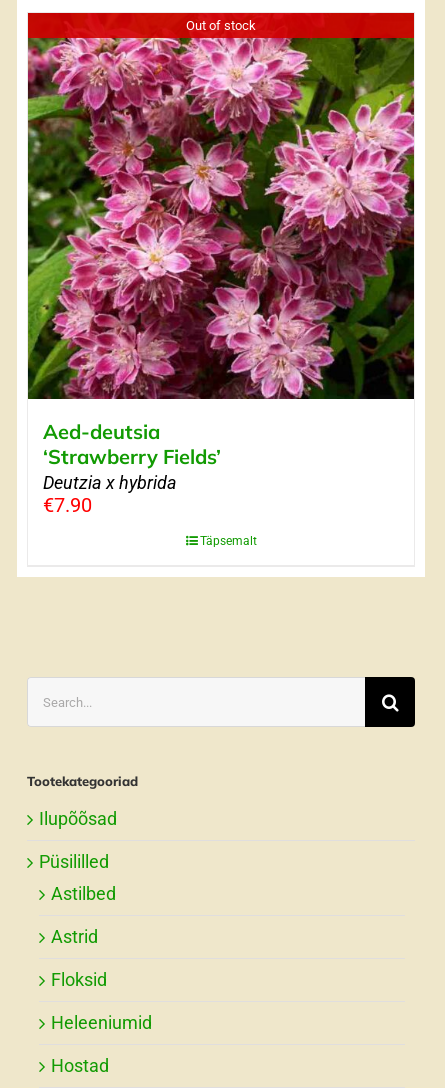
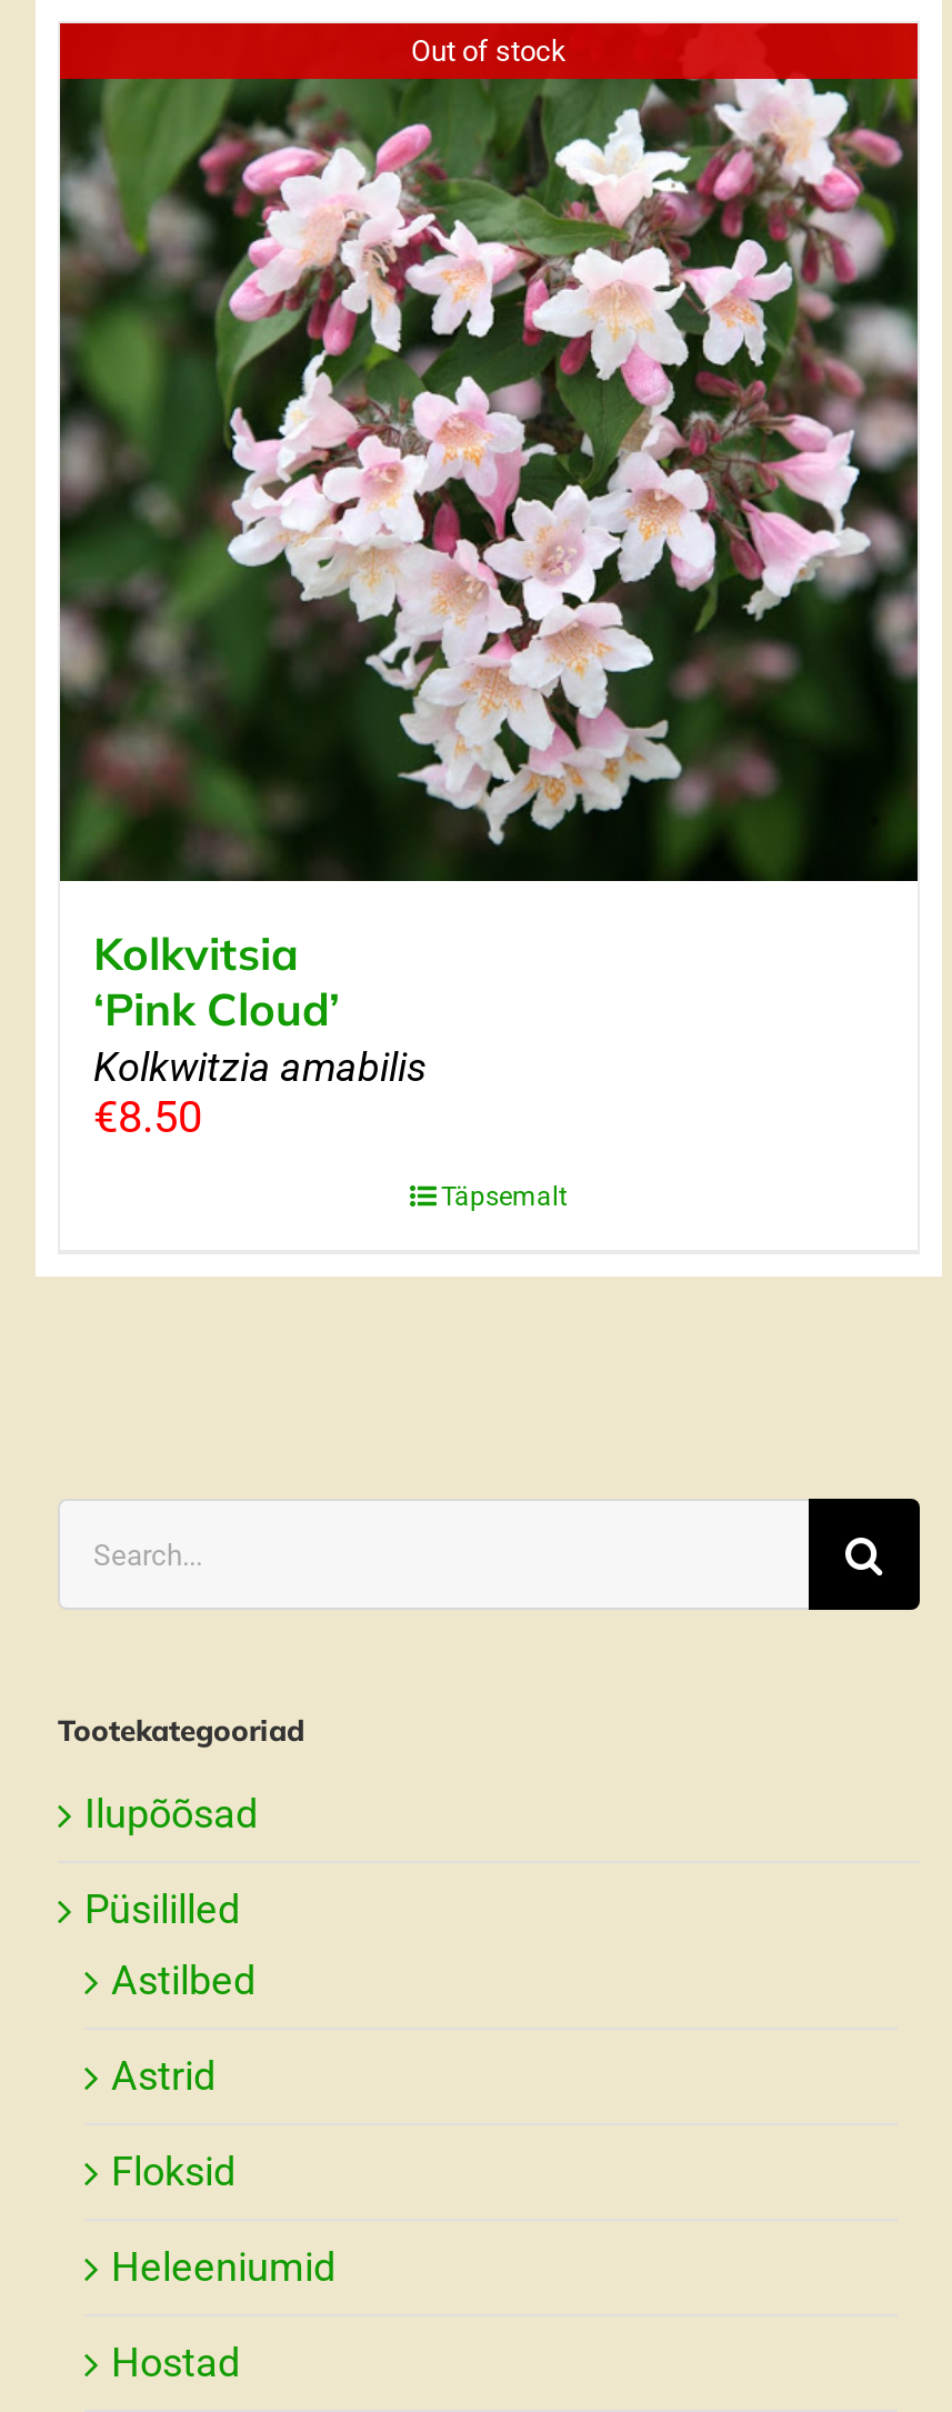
[27,37,415,517] [image] | Aed-deutsia | ‘Strawberry Fields’ | Deutzia x hybrida | €7.90 -> [58,74,920,1143] [image] | Kolkvitsia | ‘Pink Cloud’ | Kolkwitzia amabilis | €8.50

